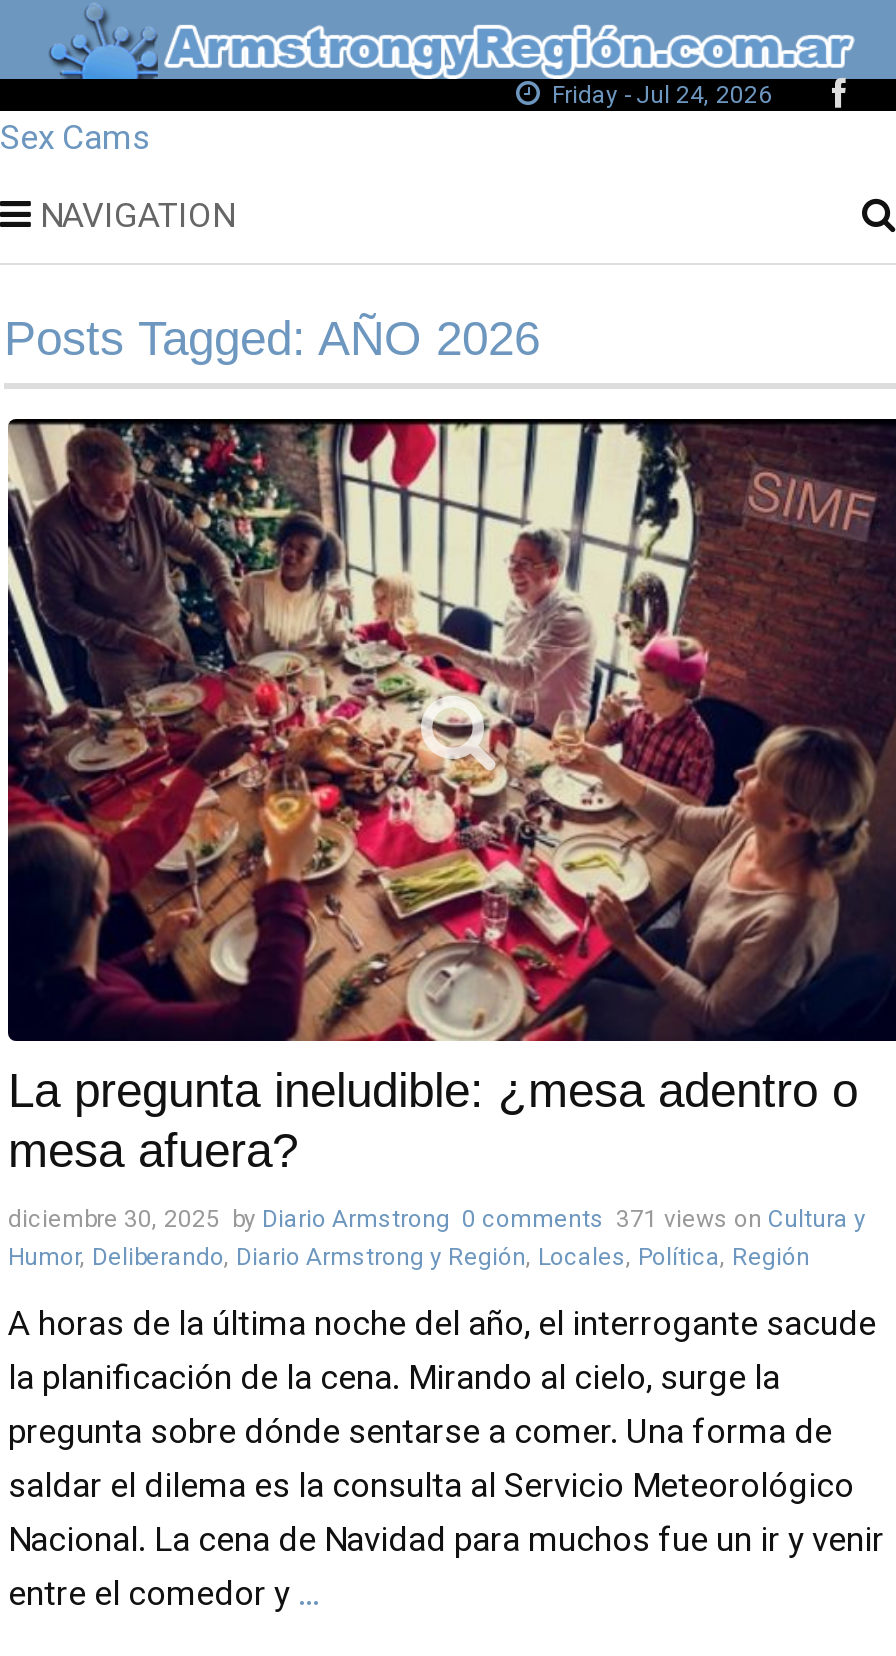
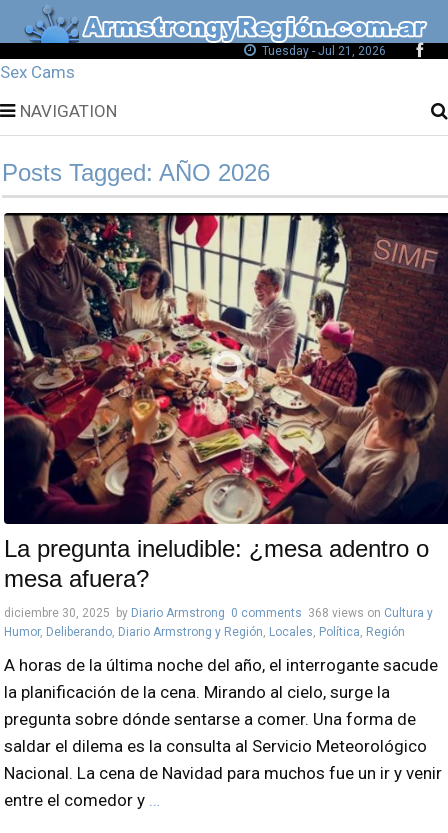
[546,81,772,109] Friday - Jul 24, 2026 -> [259,44,386,58] Tuesday - Jul 21, 2026
[8,1206,866,1234] diciembre 30, 2025 by Diario Armstrong 0 comments 371 views on Cultura y -> [4,606,433,620] diciembre 30, 2025 by Diario Armstrong 0 comments 368 views on Cultura y

